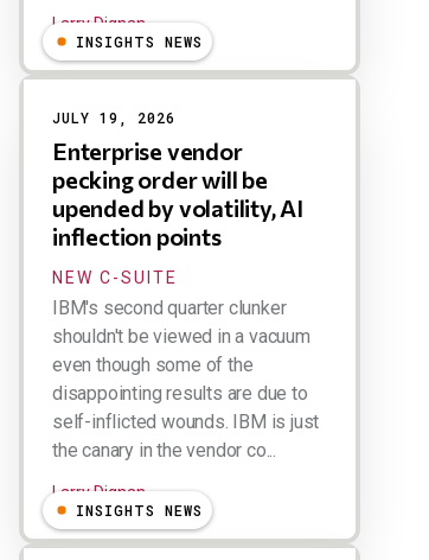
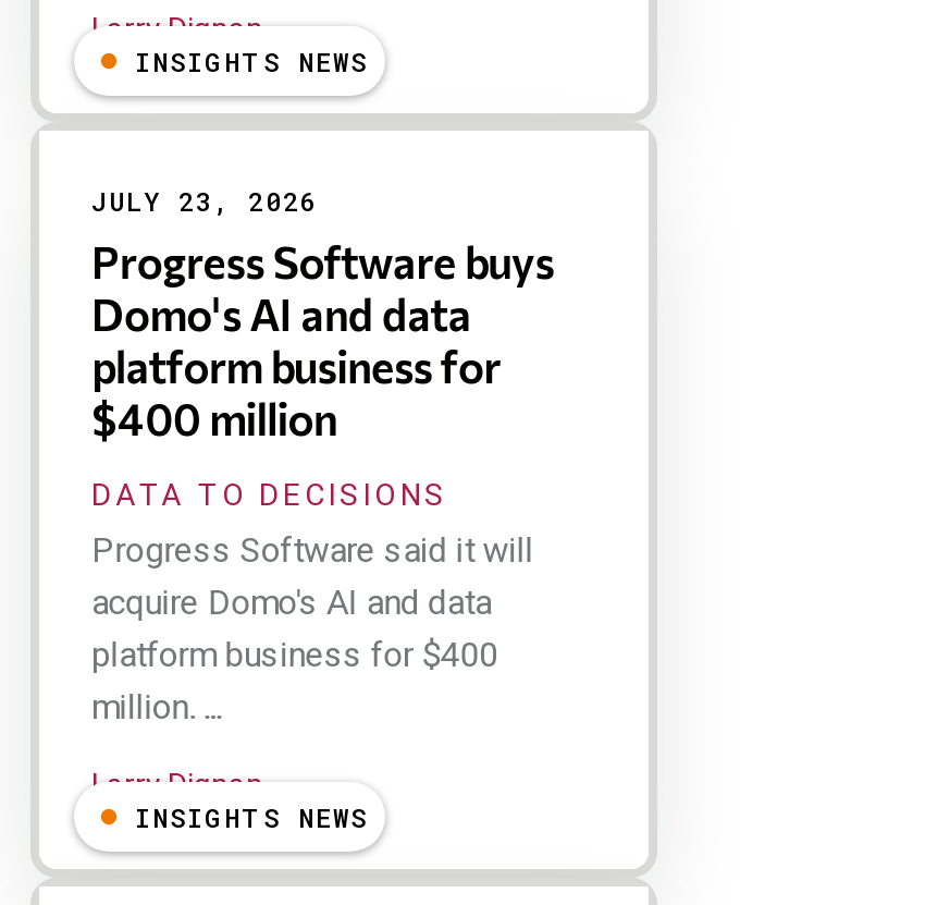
[52,108,303,250] JULY 19, 2026 | Enterprise vendor | pecking order will be | upended by volatility, AI | inflection points -> [91,183,554,444] JULY 23, 2026 | Progress Software buys | Domo's AI and data | platform business for | $400 million
[52,268,319,461] NEW C-SUITE | IBM's second quarter clunker | shouldn't be viewed in a vacuum | even though some of the | disappointing results are due to | self-inflicted wounds. IBM is just | the canary in the vendor co... -> [91,477,533,727] DATA TO DECISIONS | Progress Software said it will | acquire Domo's AI and data | platform business for $400 | million. ...

